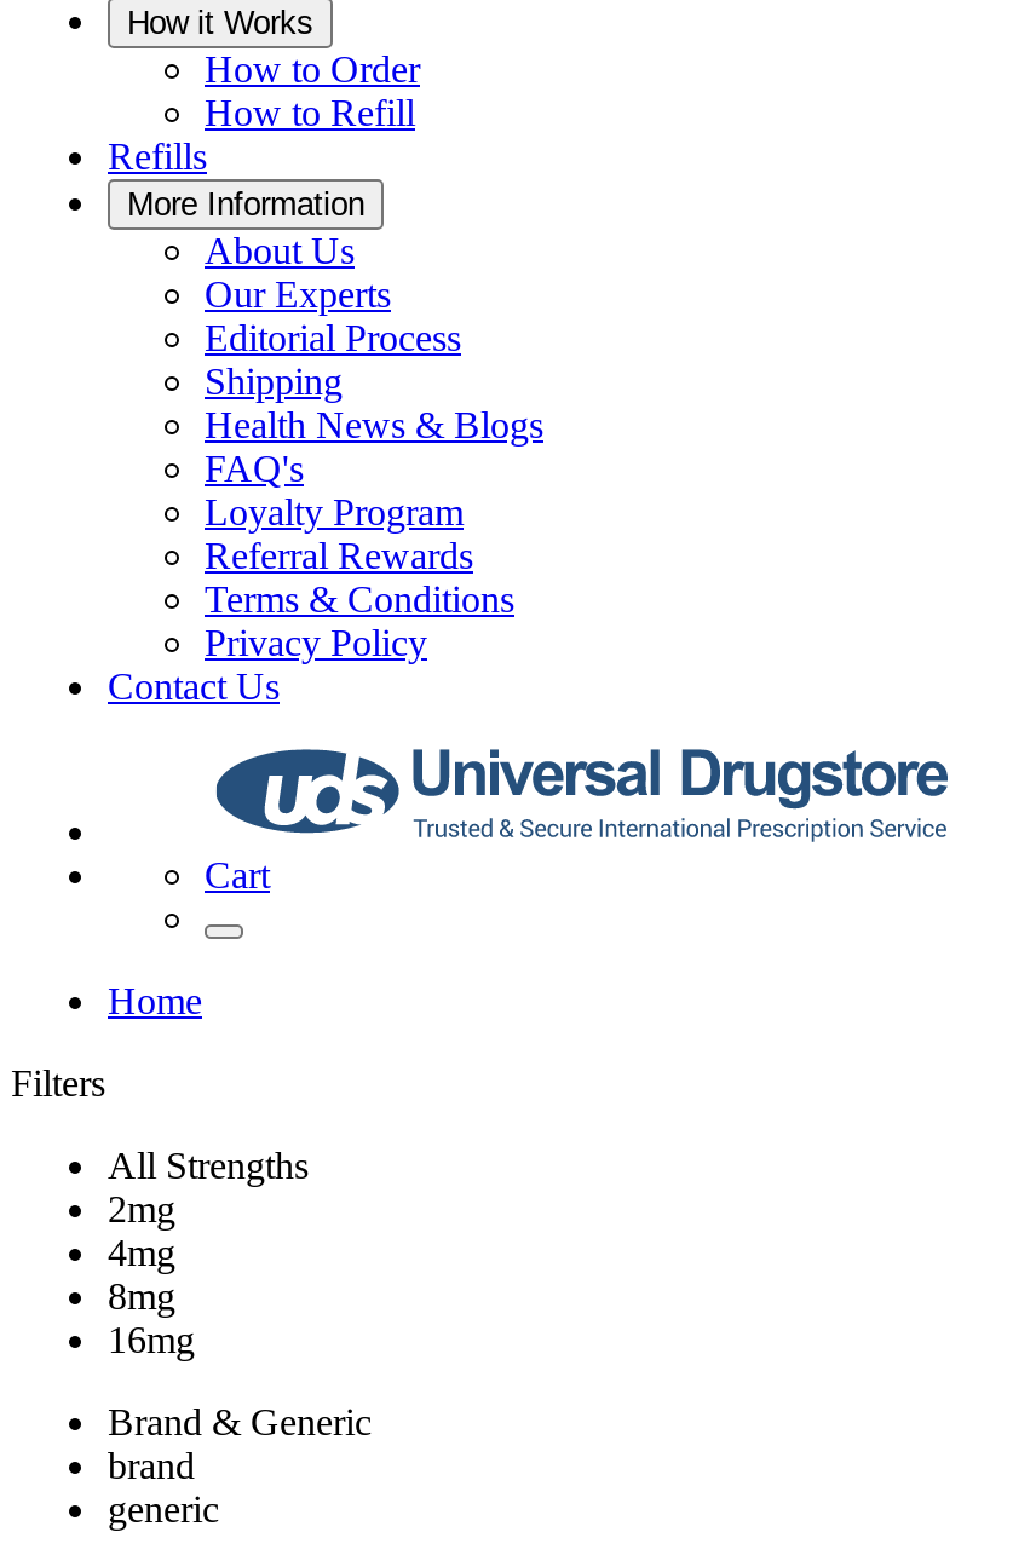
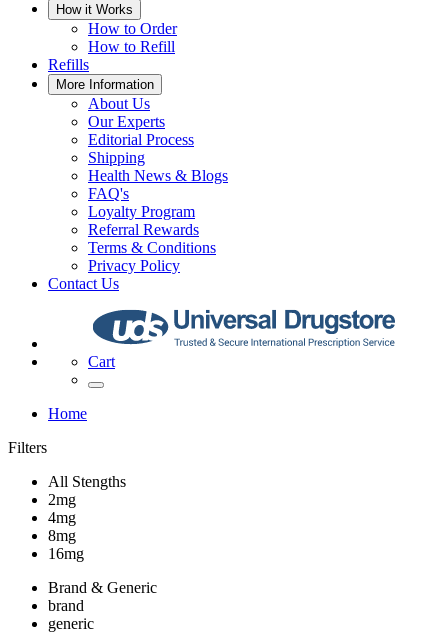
[108,1145,309,1186] All Strengths -> [48,473,126,490] All Stengths

